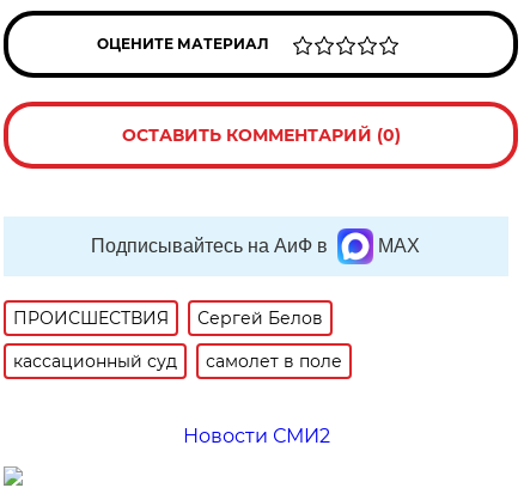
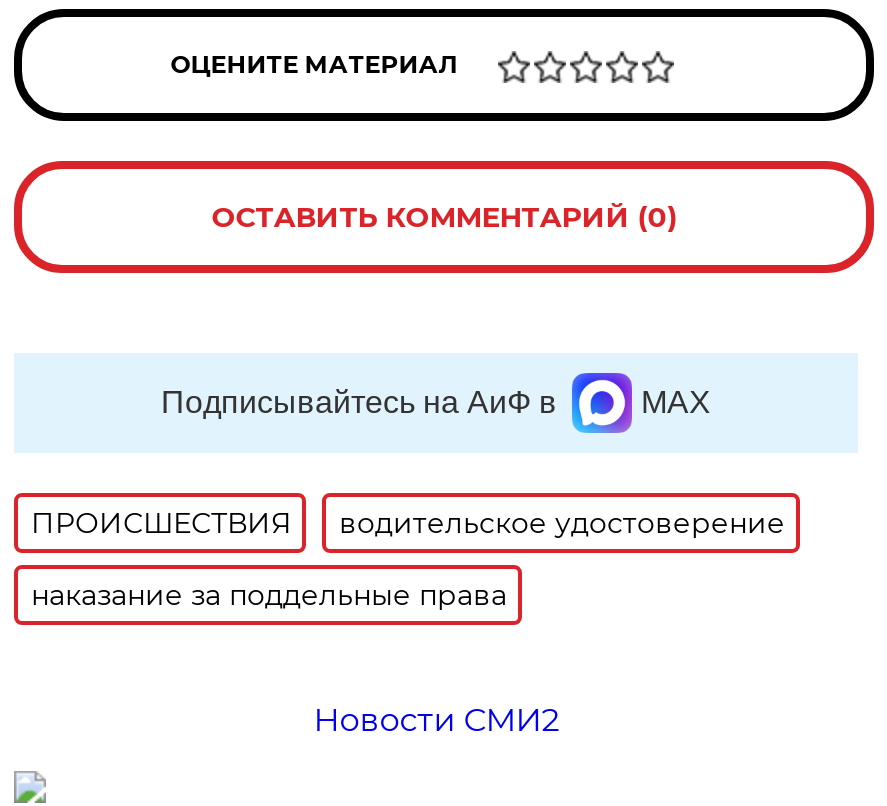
[198,307,323,329] Сергей Белов -> [339,505,785,541] водительское удостоверение
[14,350,343,372] кассационный суд | самолет в поле -> [31,577,507,613] наказание за поддельные права

